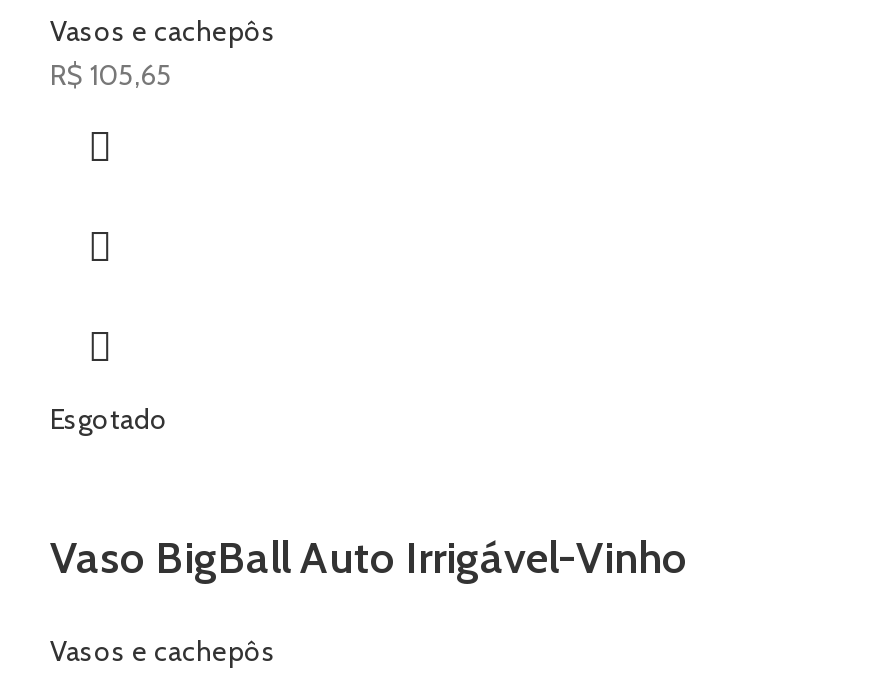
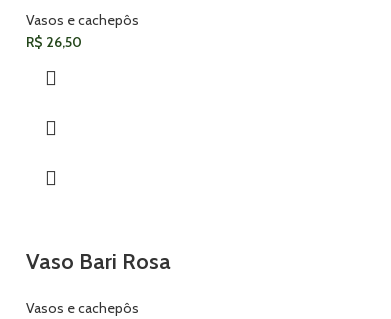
[50,56,172,92] R$105,65 -> [26,33,82,51] R$26,50
[50,400,688,584] Esgotado | Vaso BigBall Auto Irrigável-Vinho -> [26,248,171,275] Vaso Bari Rosa

